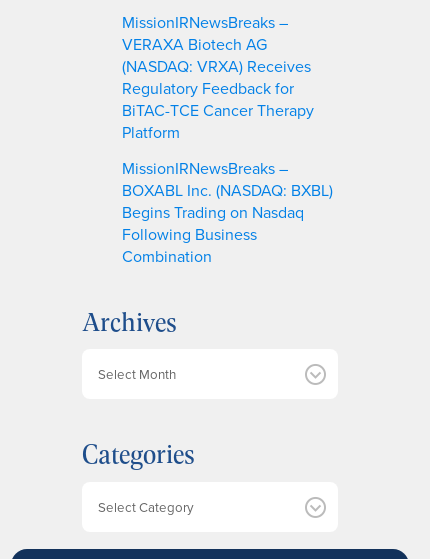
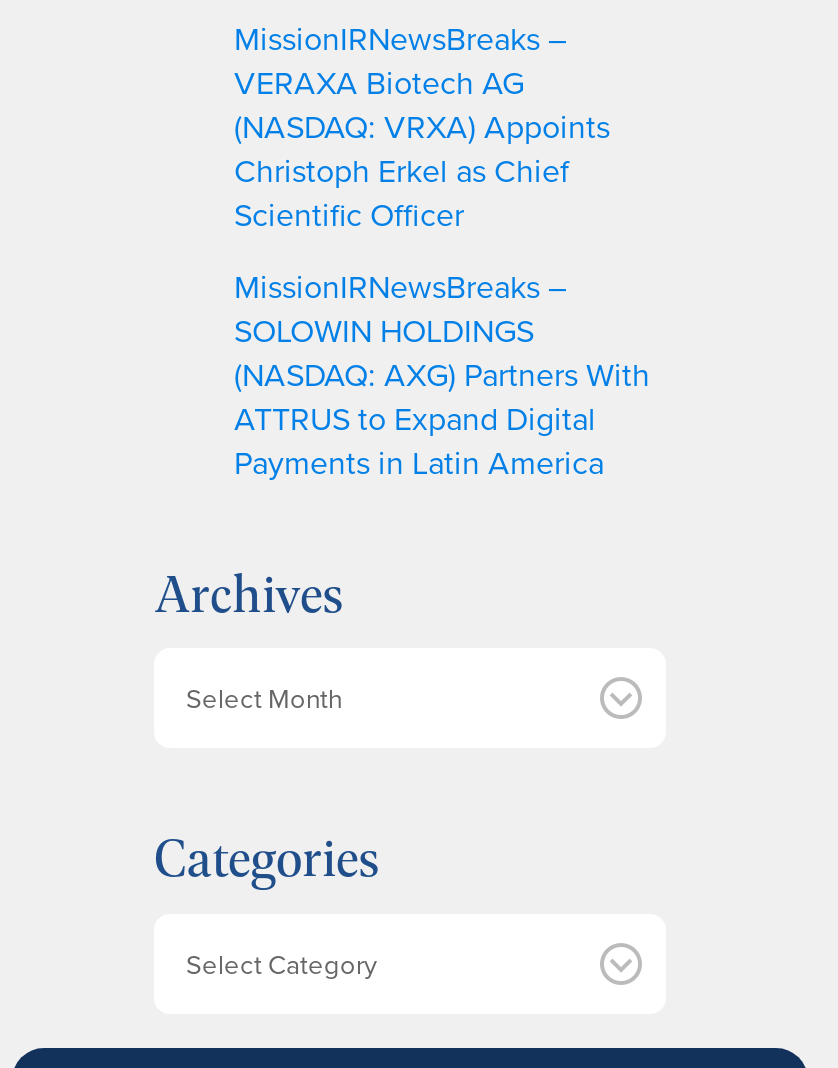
[122,55,314,143] (NASDAQ: VRXA) Receives | Regulatory Feedback for | BiTAC-TCE Cancer Therapy | Platform -> [234,103,610,235] (NASDAQ: VRXA) Appoints | Christoph Erkel as Chief | Scientific Officer
[122,179,333,267] BOXABL Inc. (NASDAQ: BXBL) | Begins Trading on Nasdaq | Following Business | Combination -> [234,307,650,483] SOLOWIN HOLDINGS | (NASDAQ: AXG) Partners With | ATTRUS to Expand Digital | Payments in Latin America

